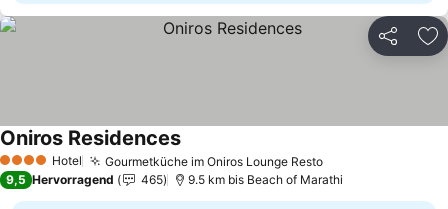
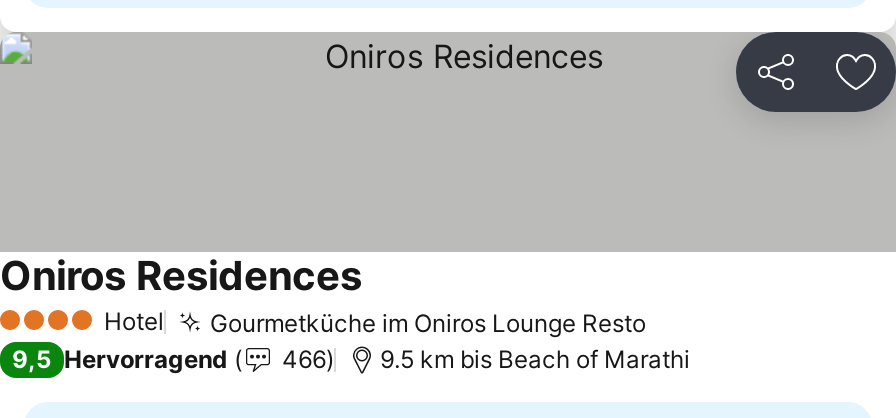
[141,172,163,187] 465 -> [282,344,326,374] 466

